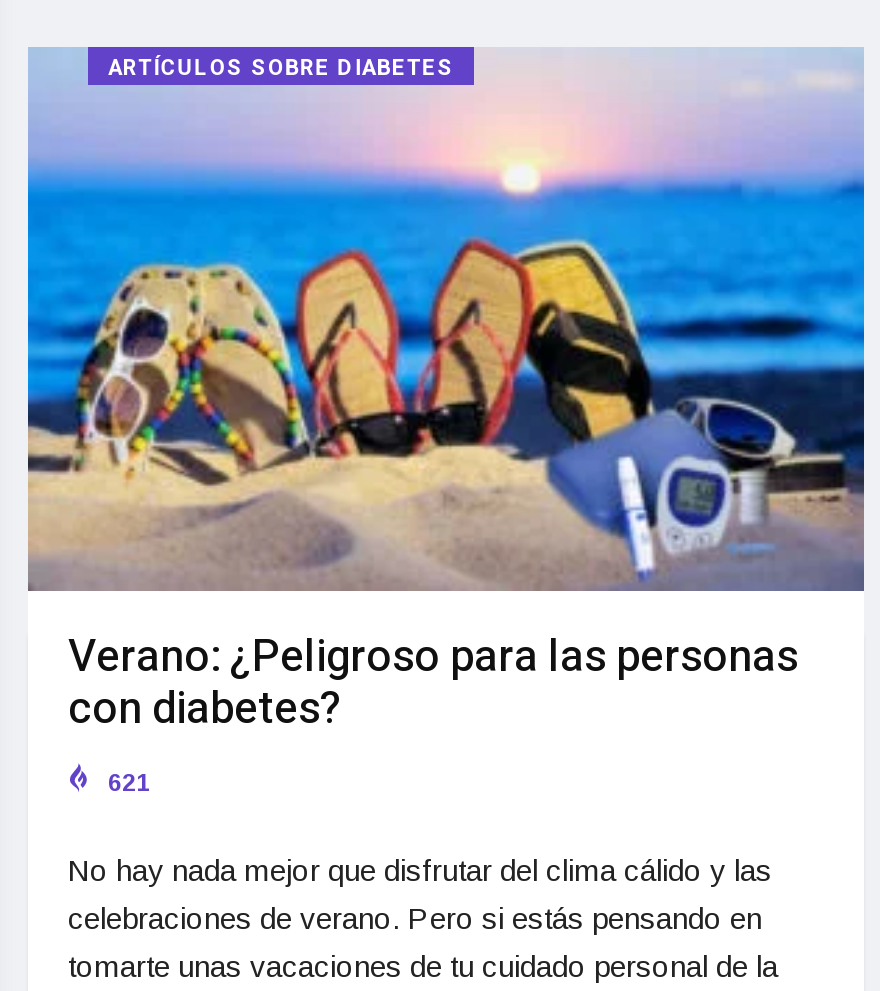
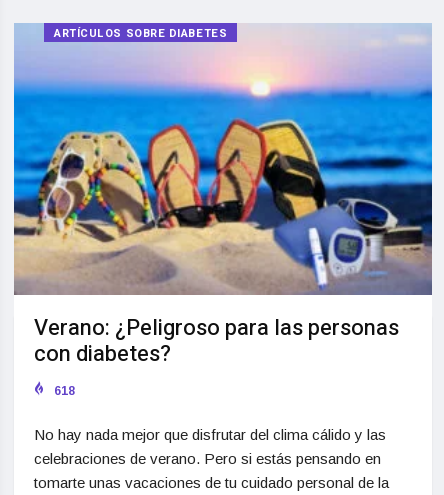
[102,769,150,797] 621 -> [51,384,75,398] 618

